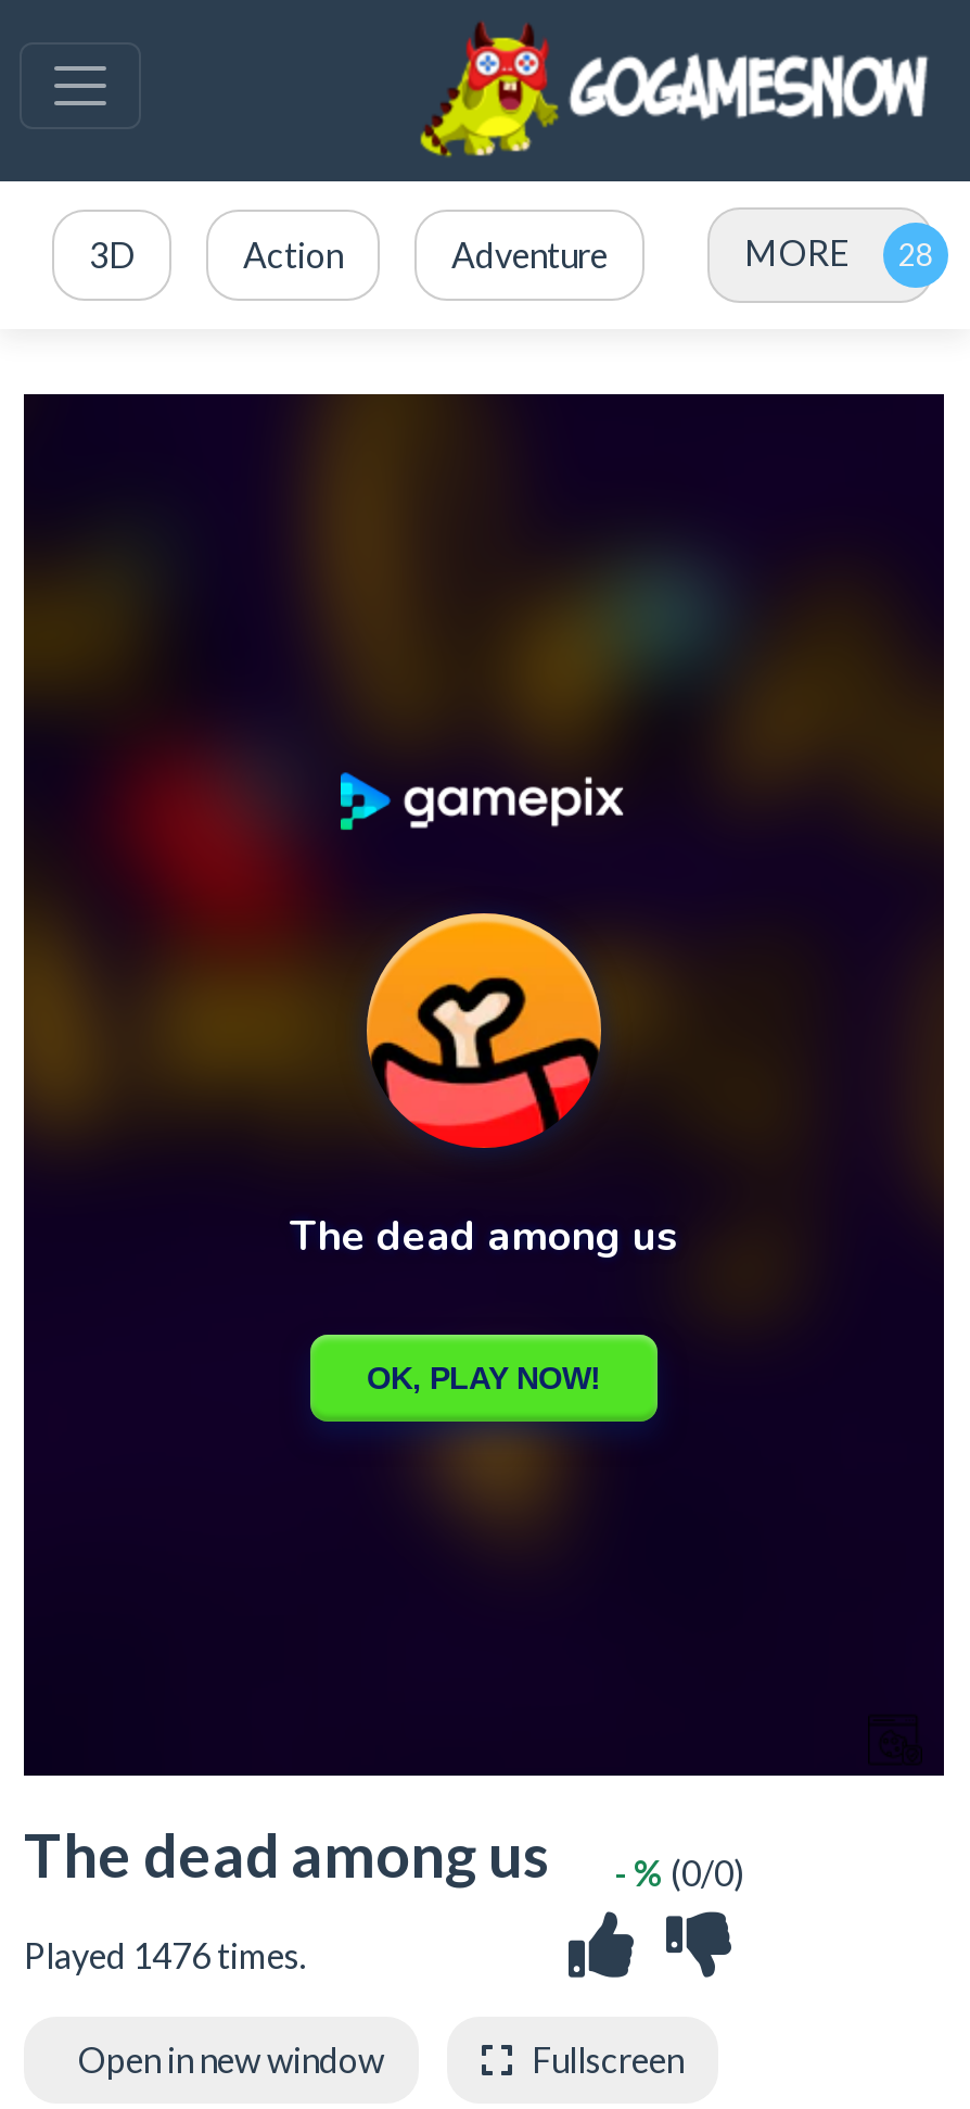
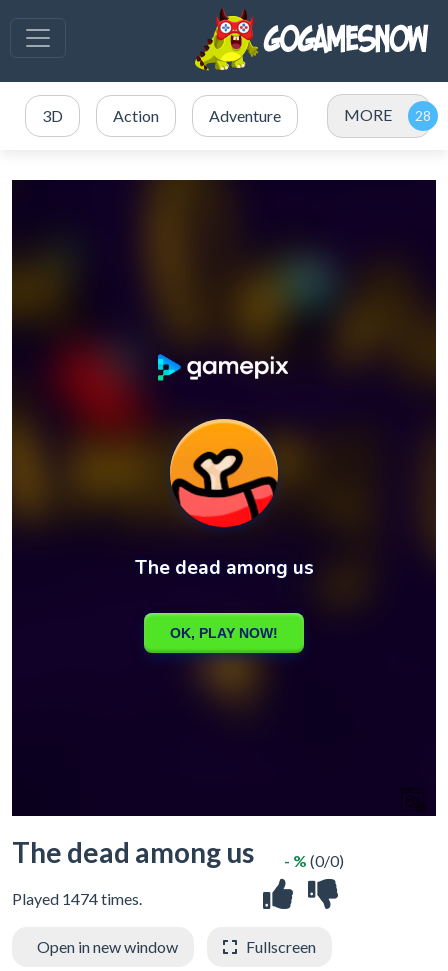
[24,1934,306,1975] Played 1476 times. -> [12,889,142,908] Played 1474 times.

